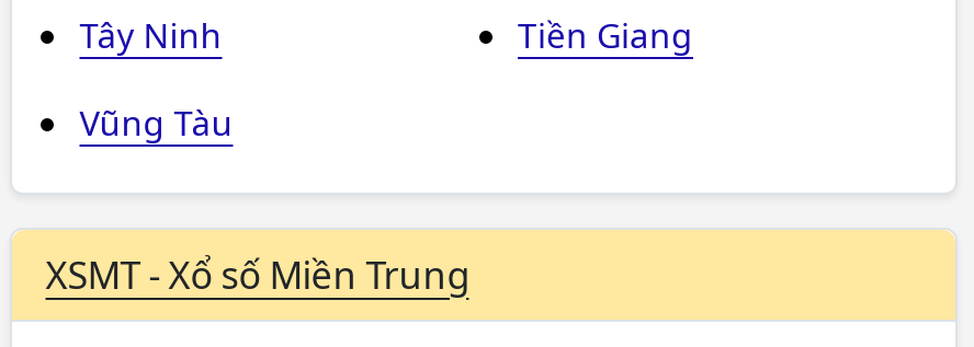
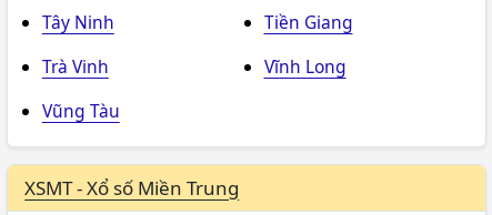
none -> [42,55,346,79] Trà Vinh | Vĩnh Long

